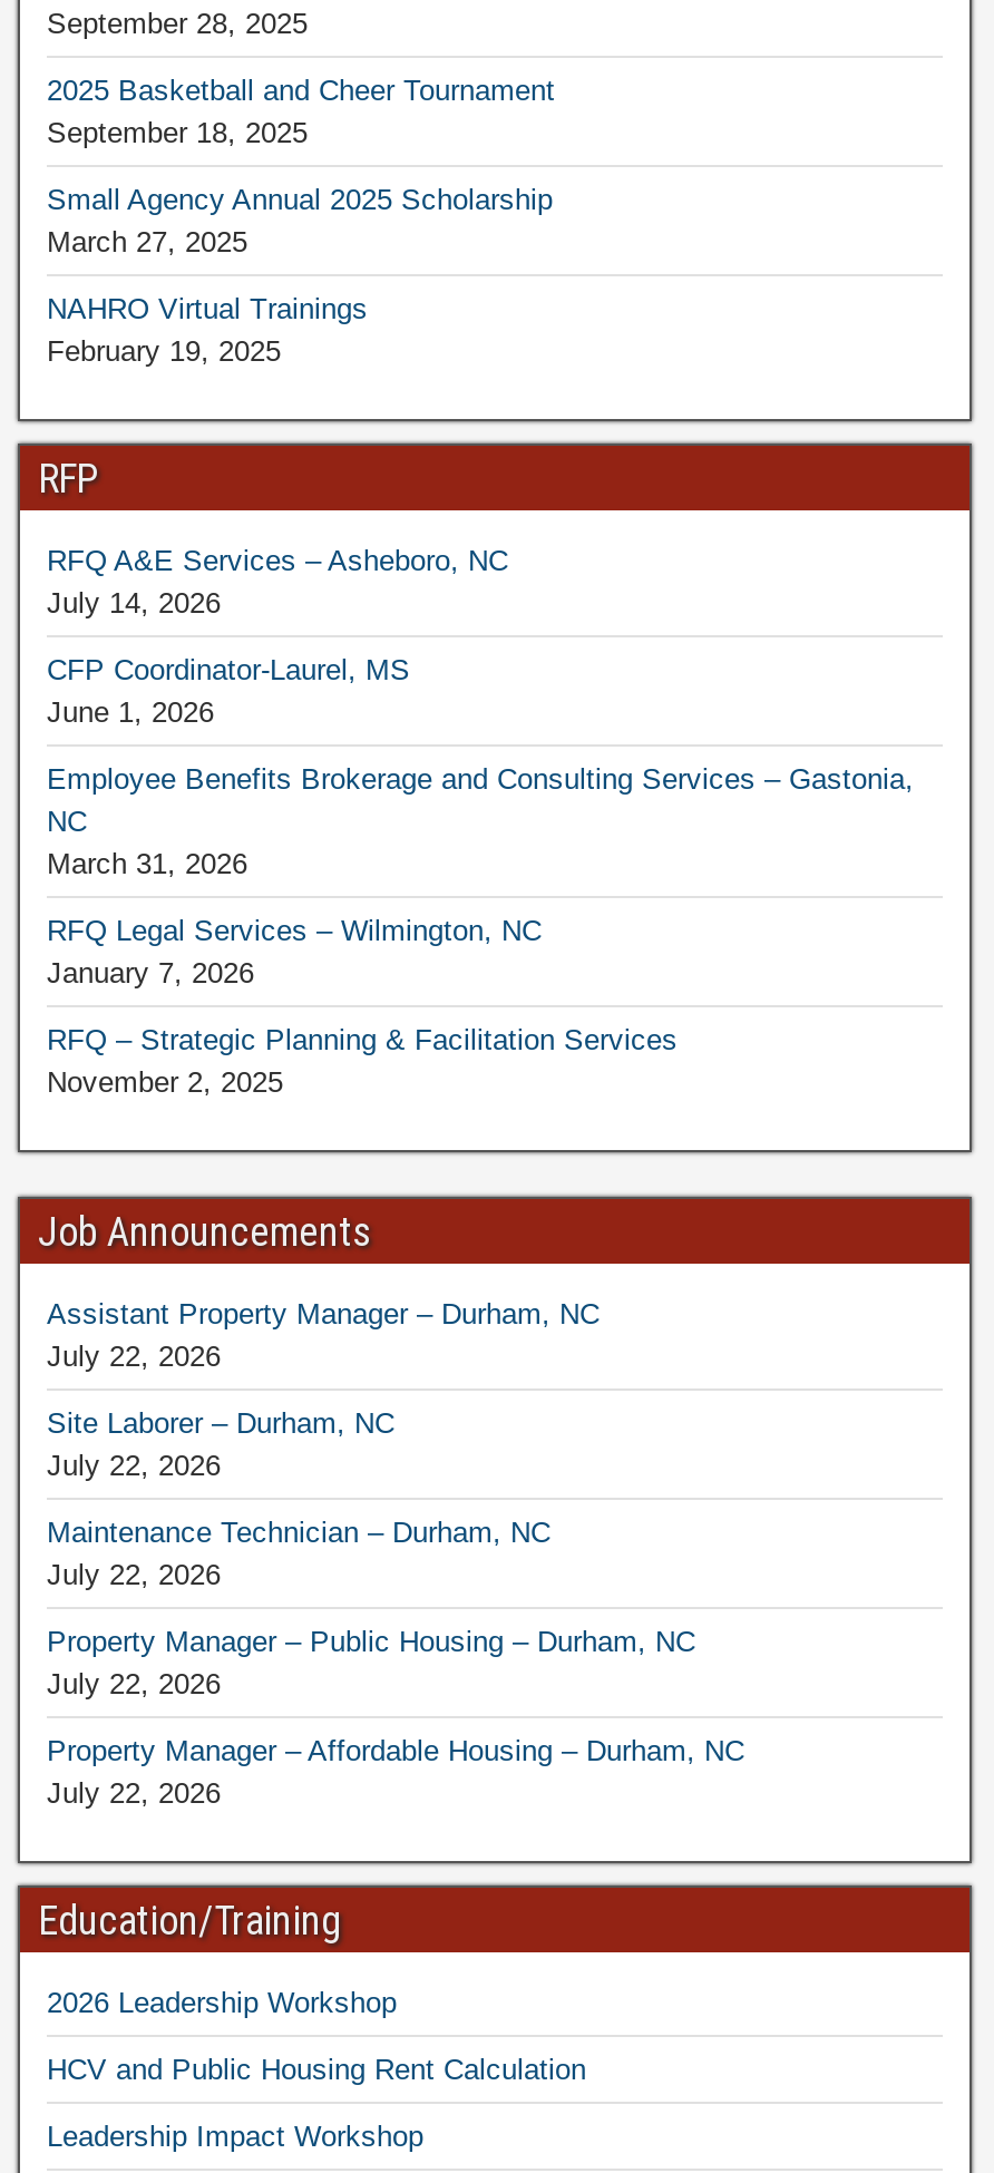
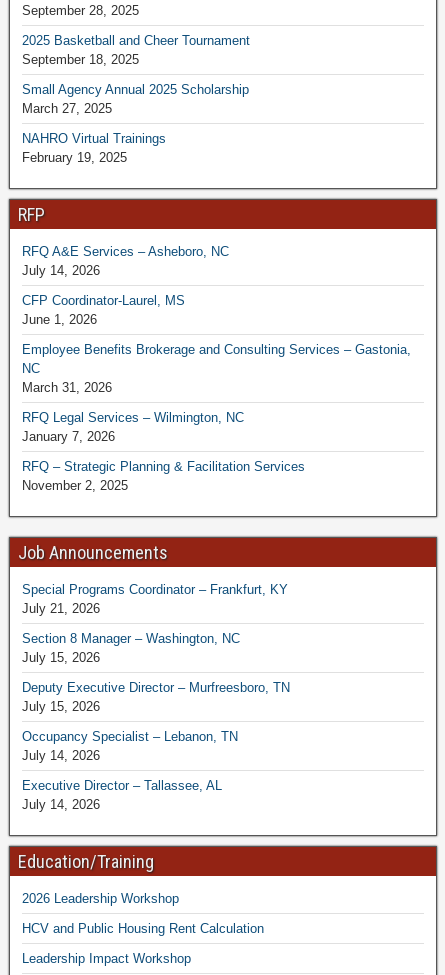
[47,1297,600,1373] Assistant Property Manager – Durham, NC | July 22, 2026 -> [22,582,288,616] Special Programs Coordinator – Frankfurt, KY | July 21, 2026
[47,1406,394,1482] Site Laborer – Durham, NC | July 22, 2026 -> [22,631,240,665] Section 8 Manager – Washington, NC | July 15, 2026
[47,1516,550,1591] Maintenance Technician – Durham, NC | July 22, 2026 -> [22,680,290,714] Deputy Executive Director – Murfreesboro, TN | July 15, 2026
[47,1625,695,1701] Property Manager – Public Housing – Durham, NC | July 22, 2026 -> [22,729,238,763] Occupancy Specialist – Lebanon, TN | July 14, 2026
[47,1734,744,1810] Property Manager – Affordable Housing – Durham, NC | July 22, 2026 -> [22,778,222,812] Executive Director – Tallassee, AL | July 14, 2026

